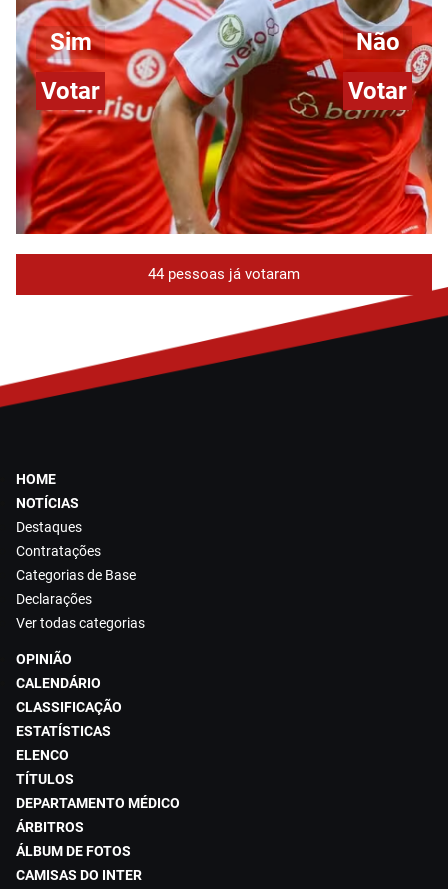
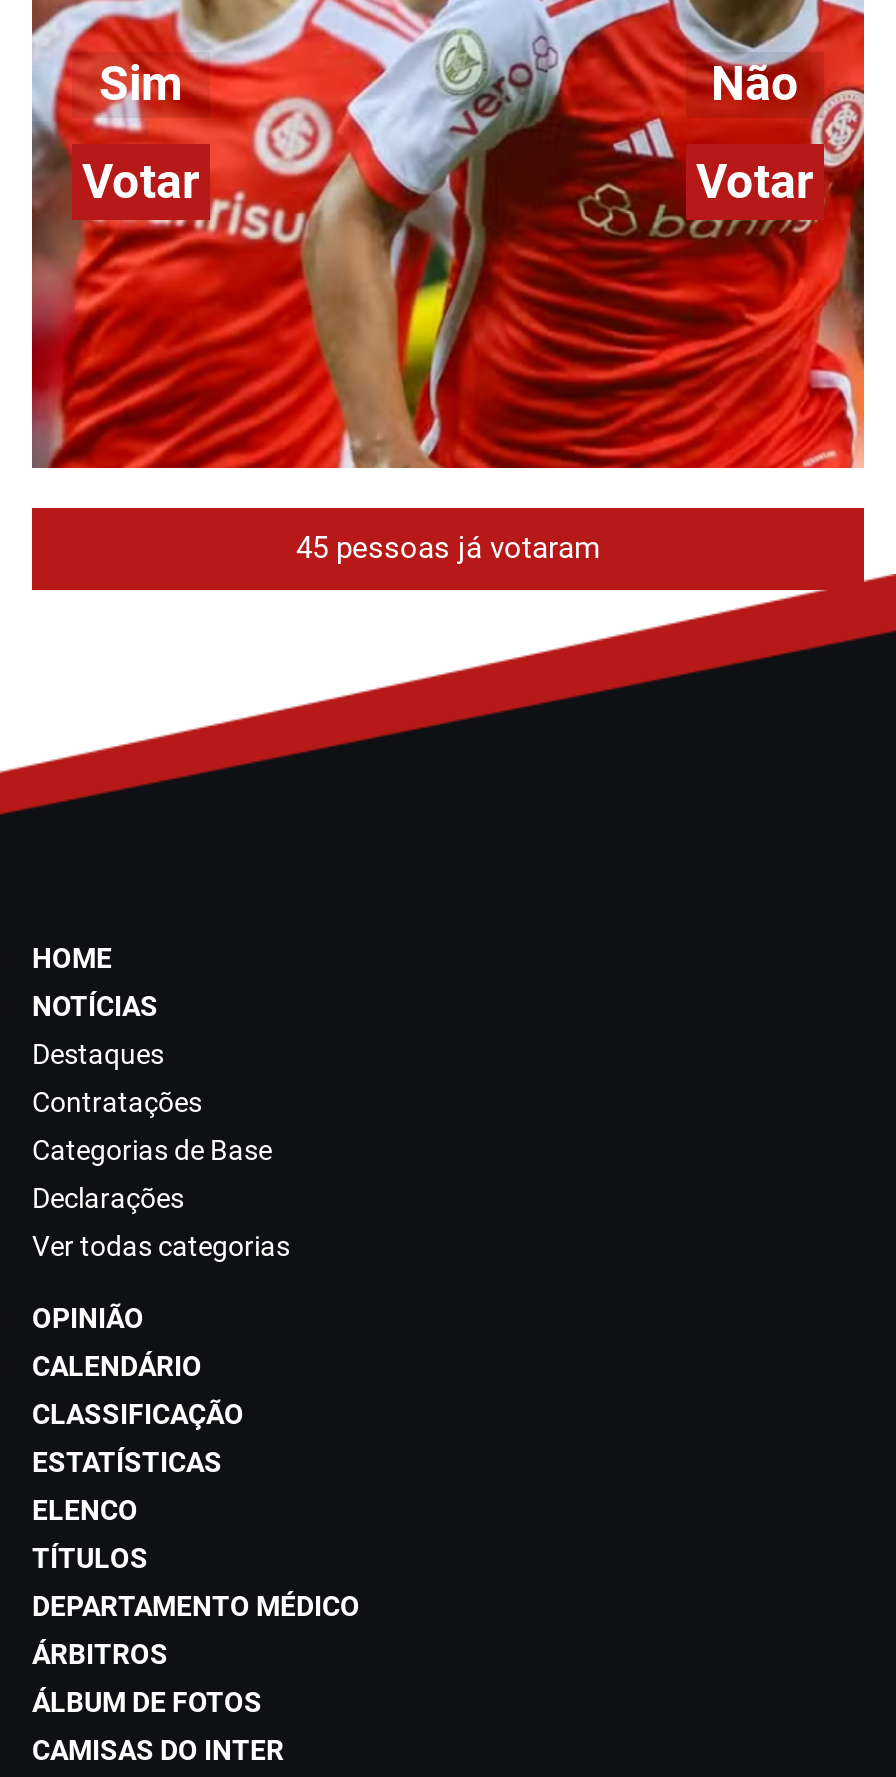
[148,265,300,283] 44 pessoas já votaram -> [296,530,600,566] 45 pessoas já votaram

